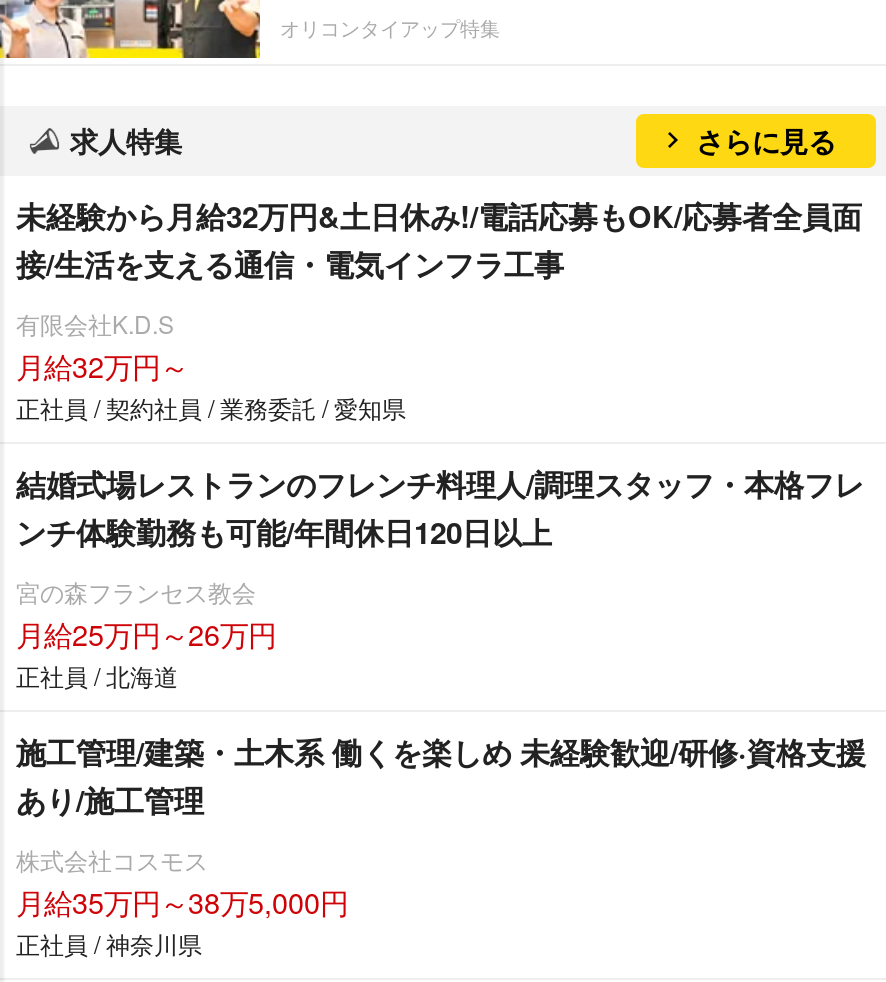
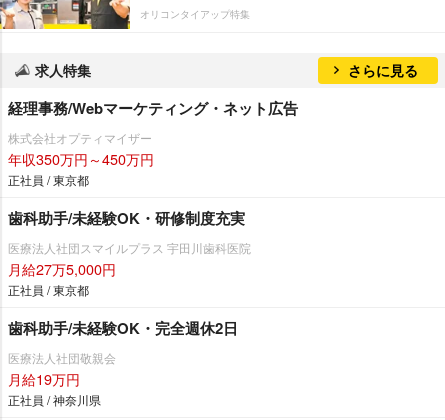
[16,193,862,285] 未経験から月給32万円&土日休み!/電話応募もOK/応募者全員面 | 接/生活を支える通信・電気インフラ工事 -> [8,97,298,119] 経理事務/Webマーケティング・ネット広告
[16,305,406,423] 有限会社K.D.S | 月給32万円～ | 正社員 / 契約社員 / 業務委託 / 愛知県 -> [8,129,154,188] 株式会社オプティマイザー | 年収350万円～450万円 | 正社員 / 東京都
[16,461,864,553] 結婚式場レストランのフレンチ料理人/調理スタッフ・本格フレ | ンチ体験勤務も可能/年間休日120日以上 -> [8,207,245,229] 歯科助手/未経験OK・研修制度充実
[16,573,276,691] 宮の森フランセス教会 | 月給25万円～26万円 | 正社員 / 北海道 -> [8,239,251,298] 医療法人社団スマイルプラス 宇田川歯科医院 | 月給27万5,000円 | 正社員 / 東京都
[16,729,866,821] 施工管理/建築・土木系 働くを楽しめ 未経験歓迎/研修·資格支援 | あり/施工管理 -> [8,317,238,339] 歯科助手/未経験OK・完全週休2日
[16,841,348,921] 株式会社コスモス | 月給35万円～38万5,000円 -> [8,349,116,389] 医療法人社団敬親会 | 月給19万円

